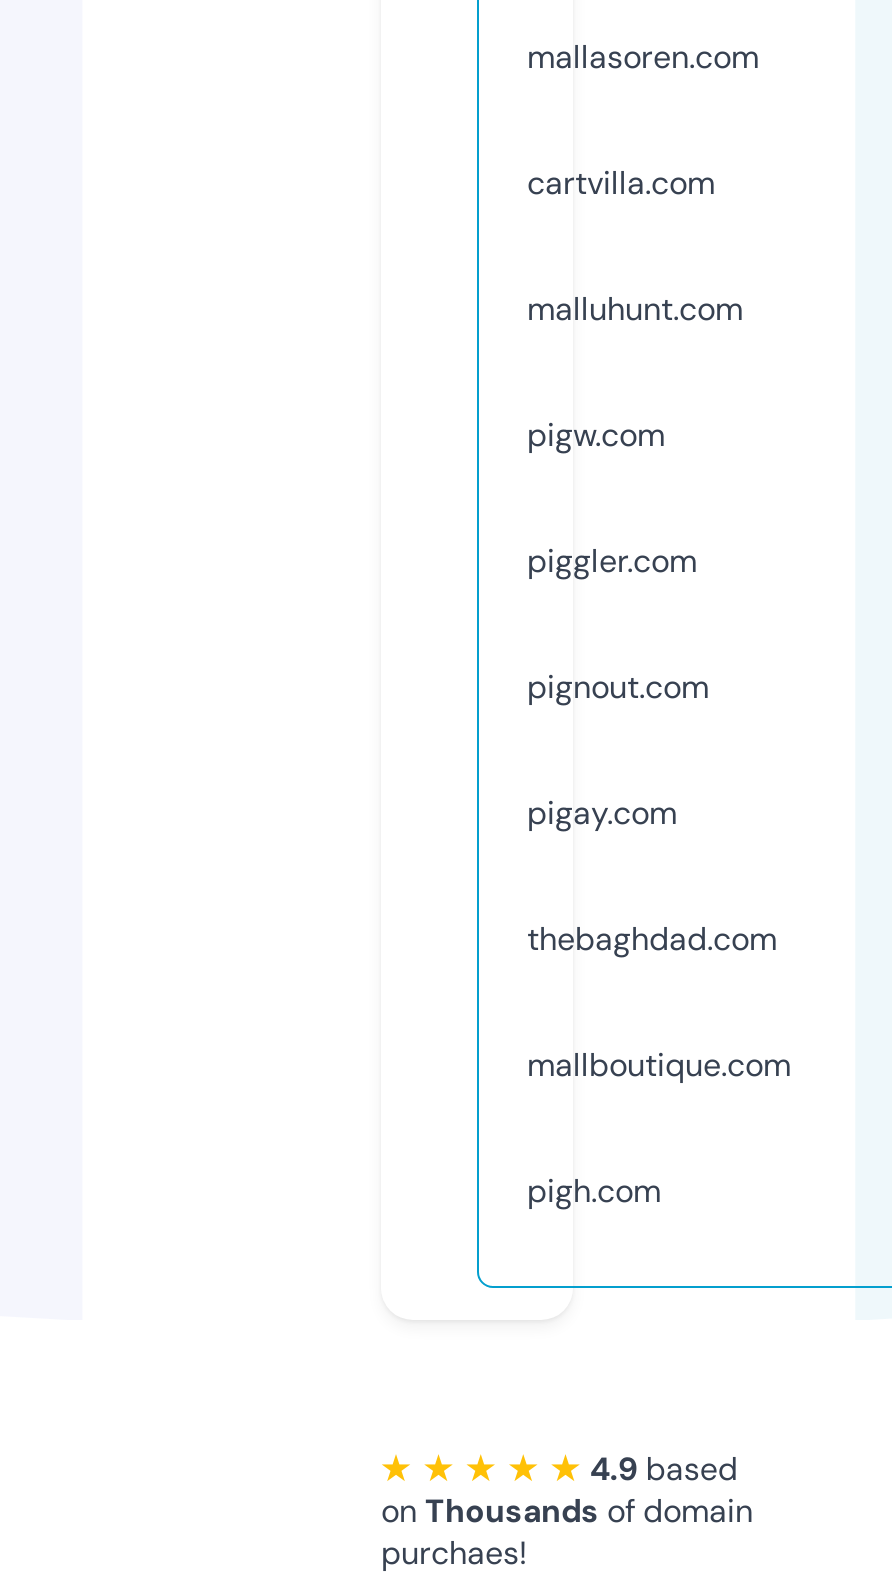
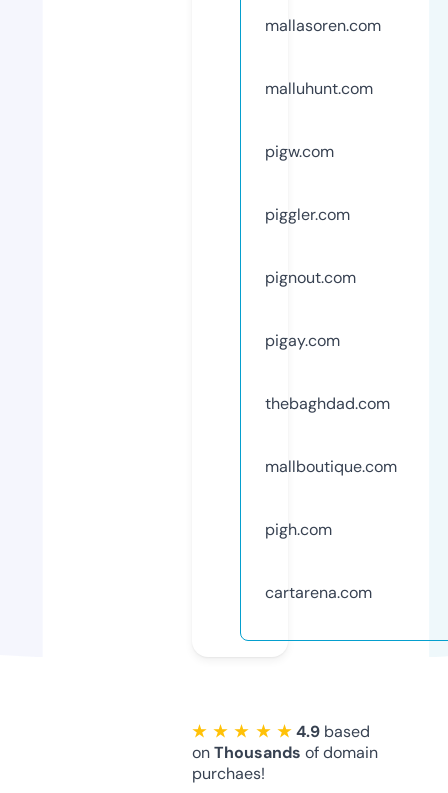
[527,162,715,204] cartvilla.com -> none
moved [527,288,791,1212] -> [265,78,397,540]: malluhunt.com | pigw.com | piggler.com | pignout.com | pigay.com | thebaghdad.com | mallboutique.com | pigh.com
none -> [265,582,372,603] cartarena.com

